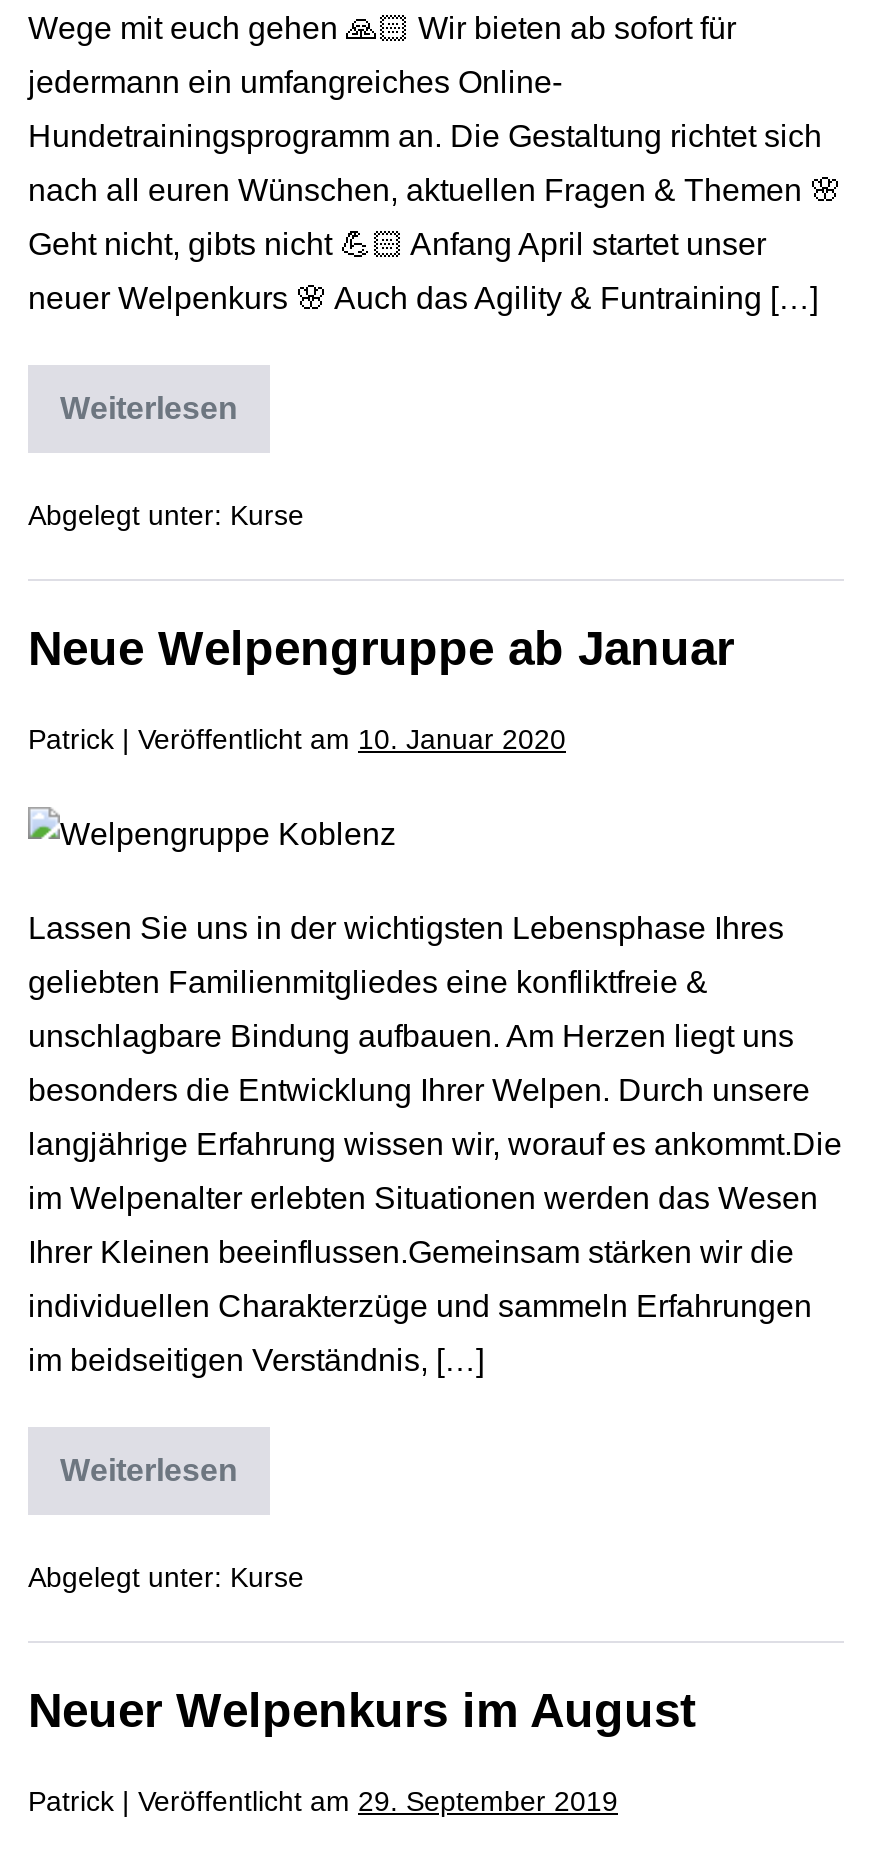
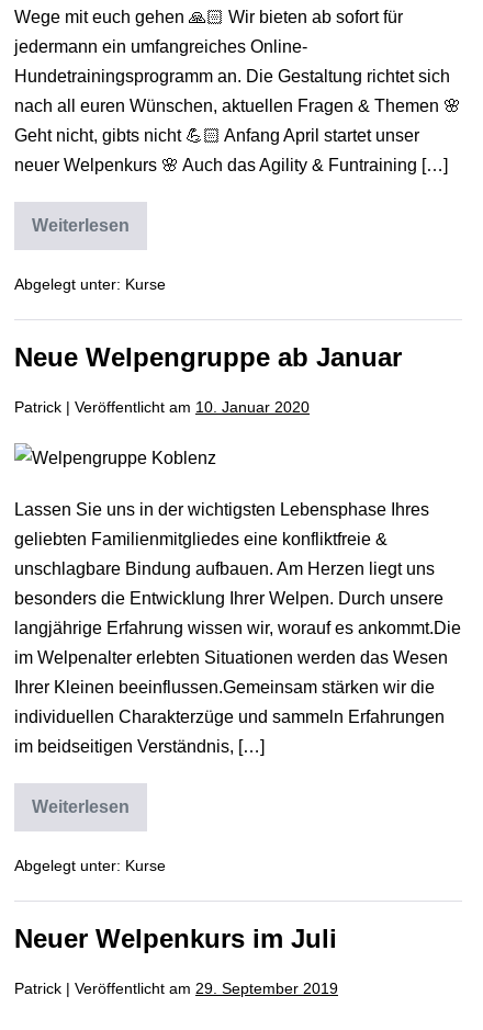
[28,1682,696,1736] Neuer Welpenkurs im August -> [14,924,337,953] Neuer Welpenkurs im Juli

